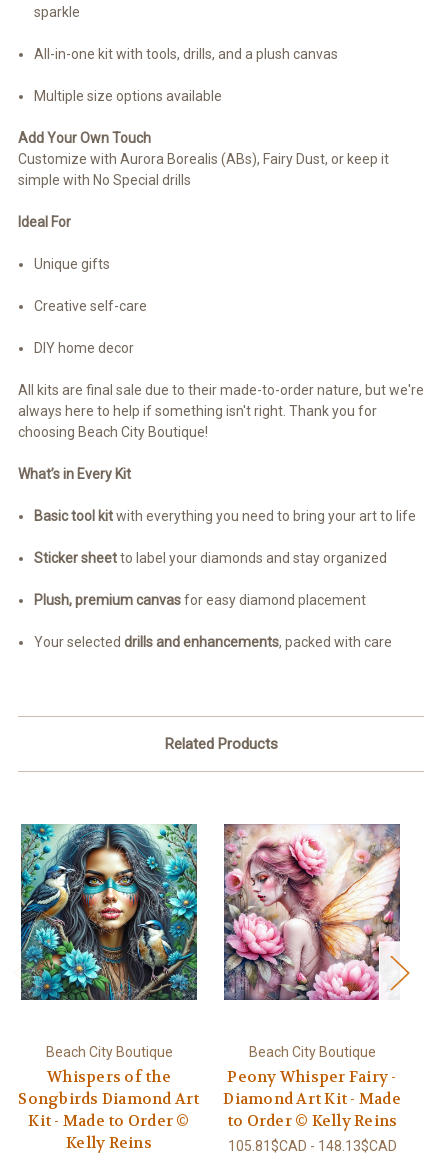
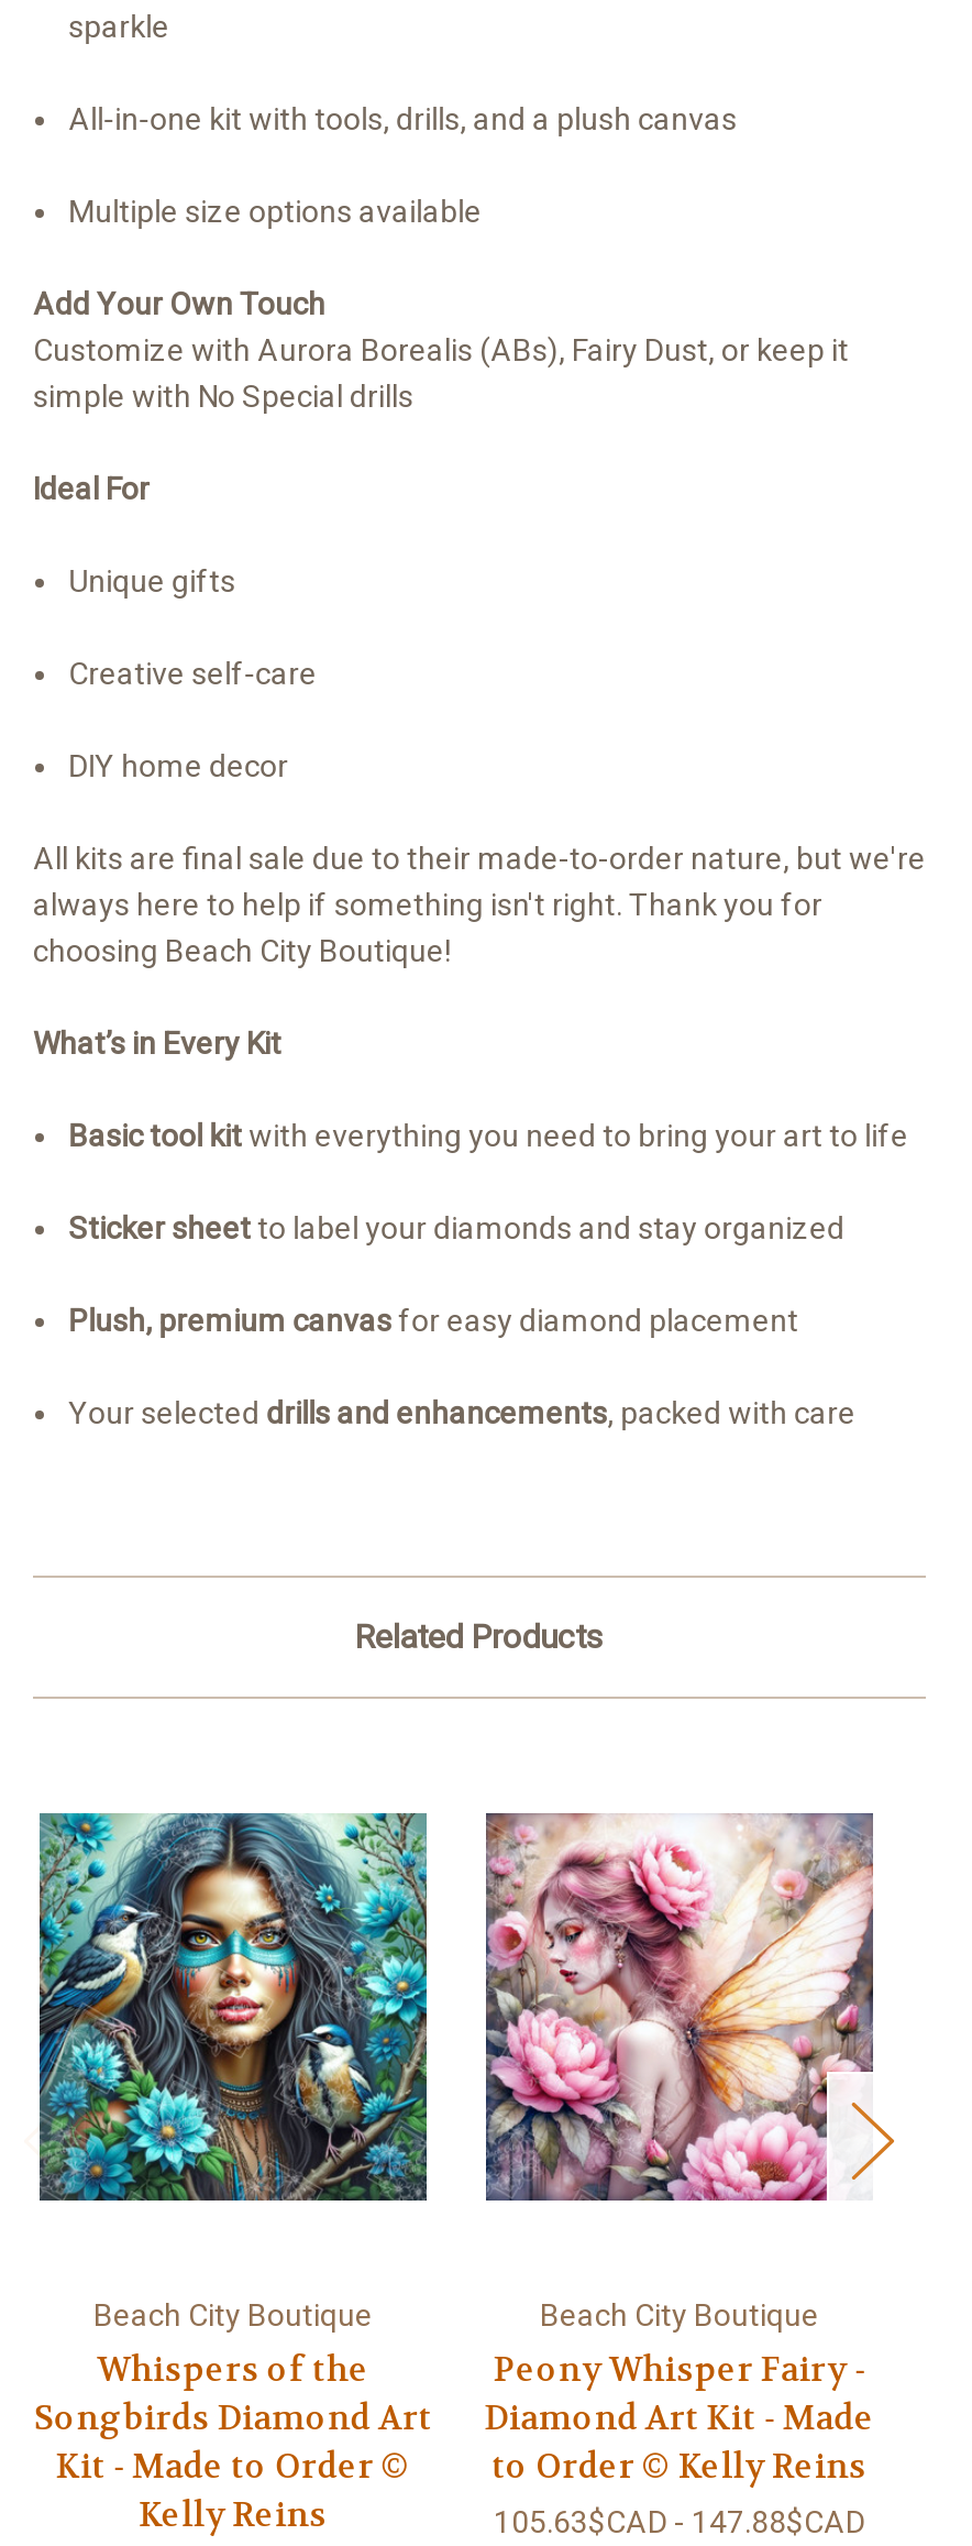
[227,1138,396,1154] 105.81$CAD - 148.13$CAD -> [494,2504,865,2539] 105.63$CAD - 147.88$CAD

